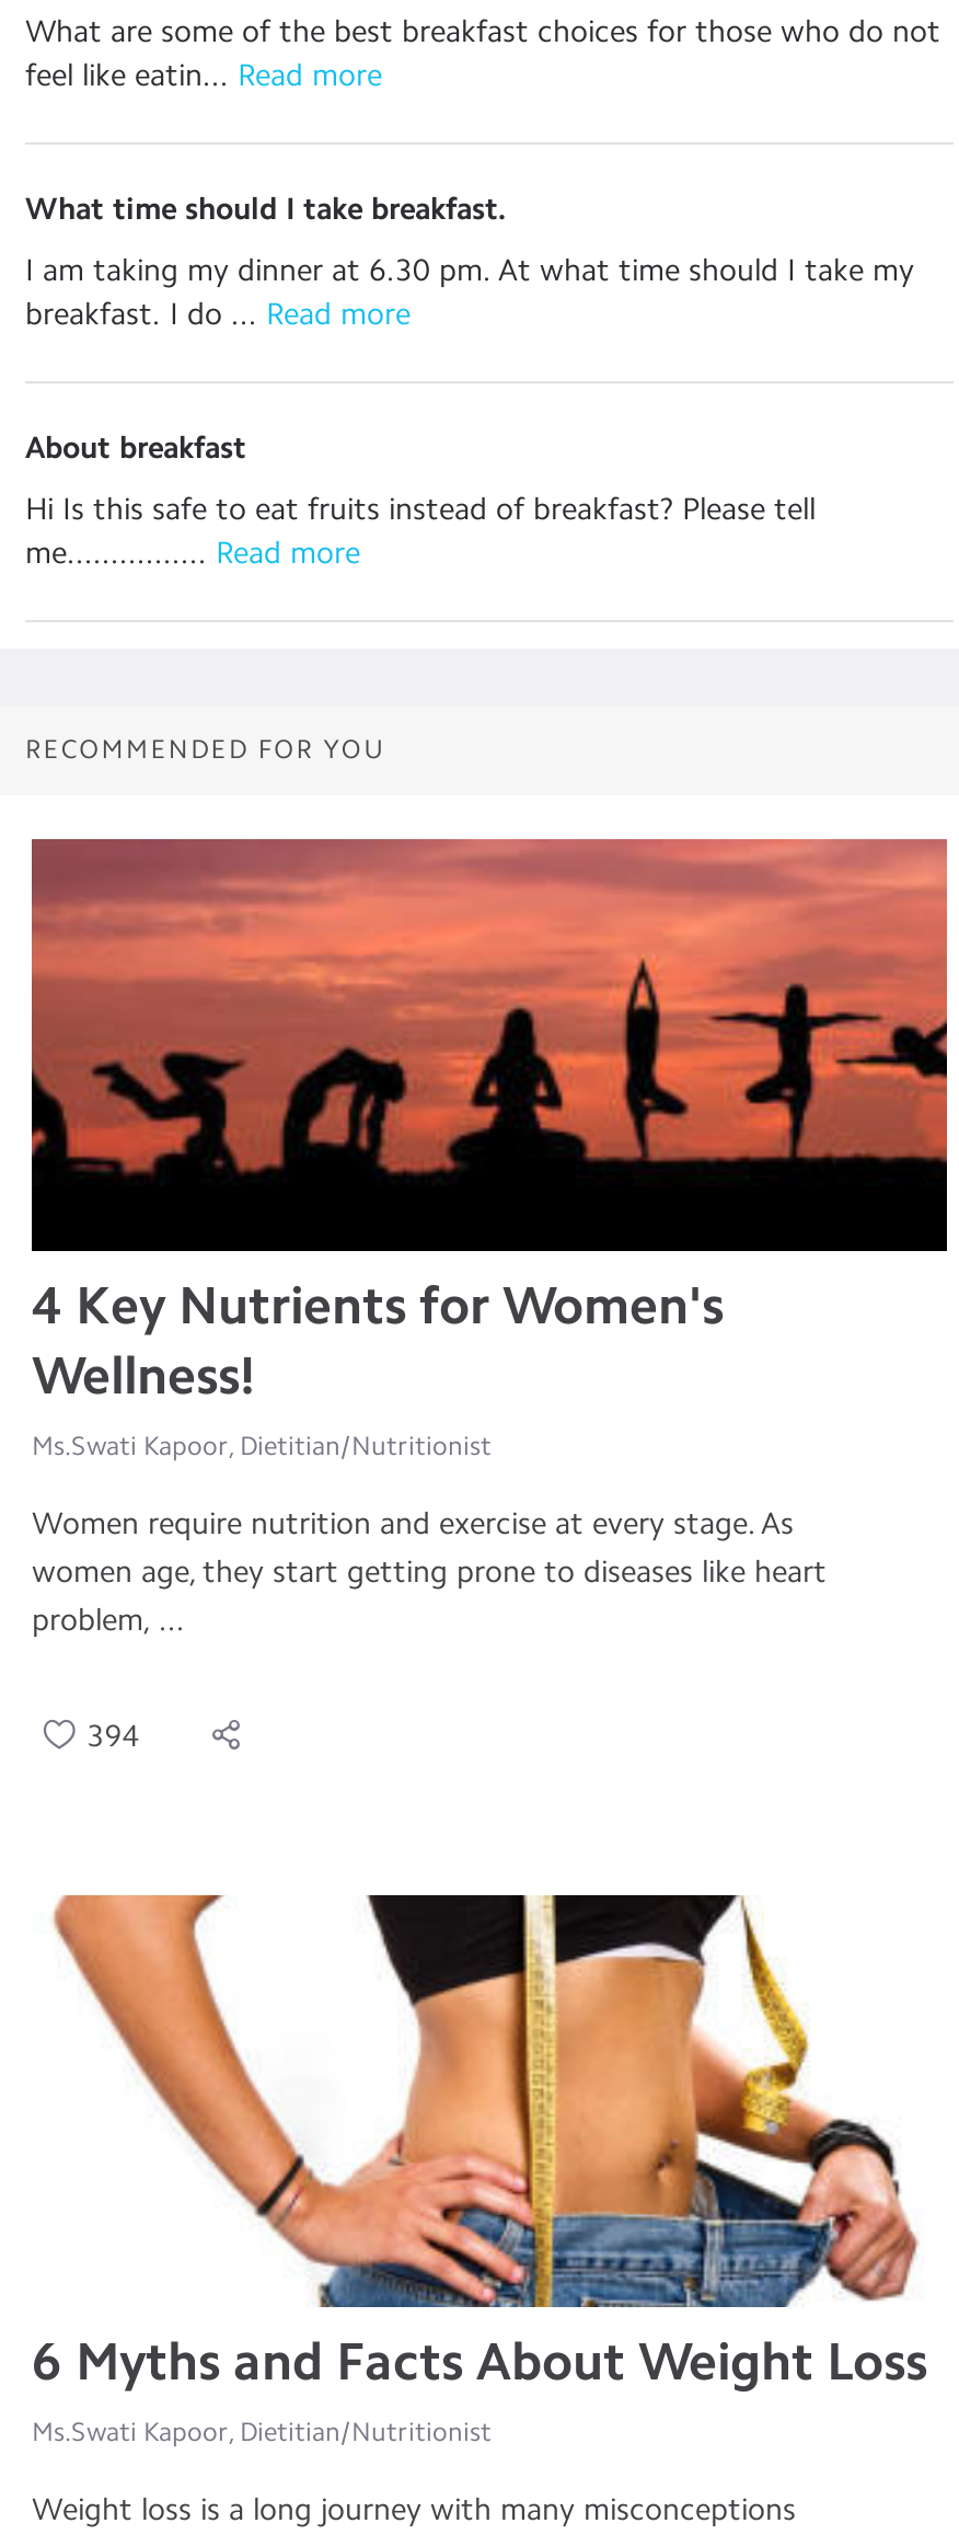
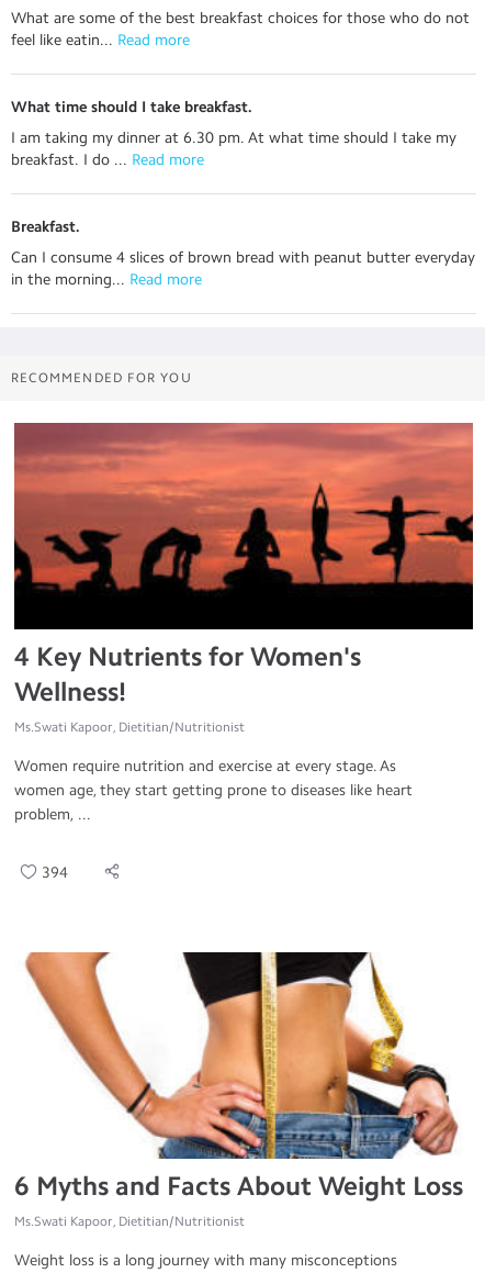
[25,429,246,467] About breakfast -> [11,217,80,236] Breakfast.
[25,491,816,572] Hi Is this safe to eat fruits instead of breakfast? Please tell | me................ Read more -> [11,248,475,289] Can I consume 4 slices of brown bread with peanut butter everyday | in the morning... Read more

